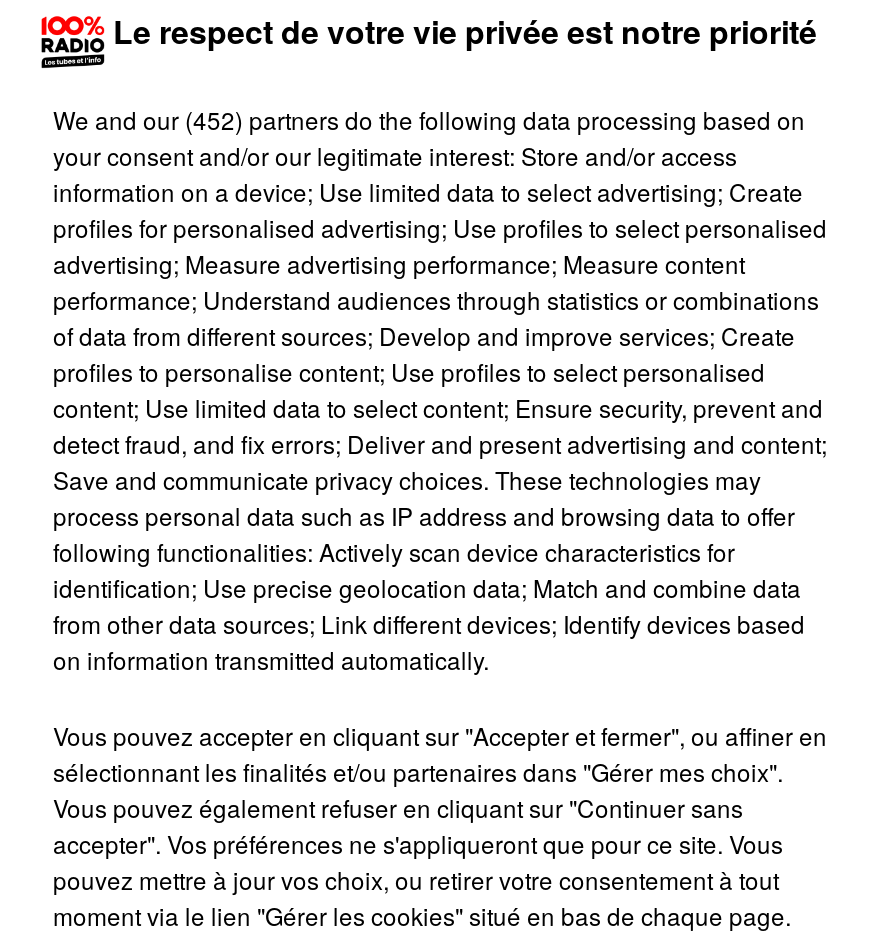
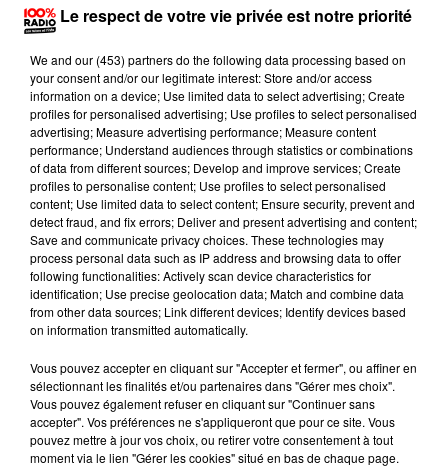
[53,102,805,136] We and our (452) partners do the following data processing based on -> [30,51,406,68] We and our (453) partners do the following data processing based on

